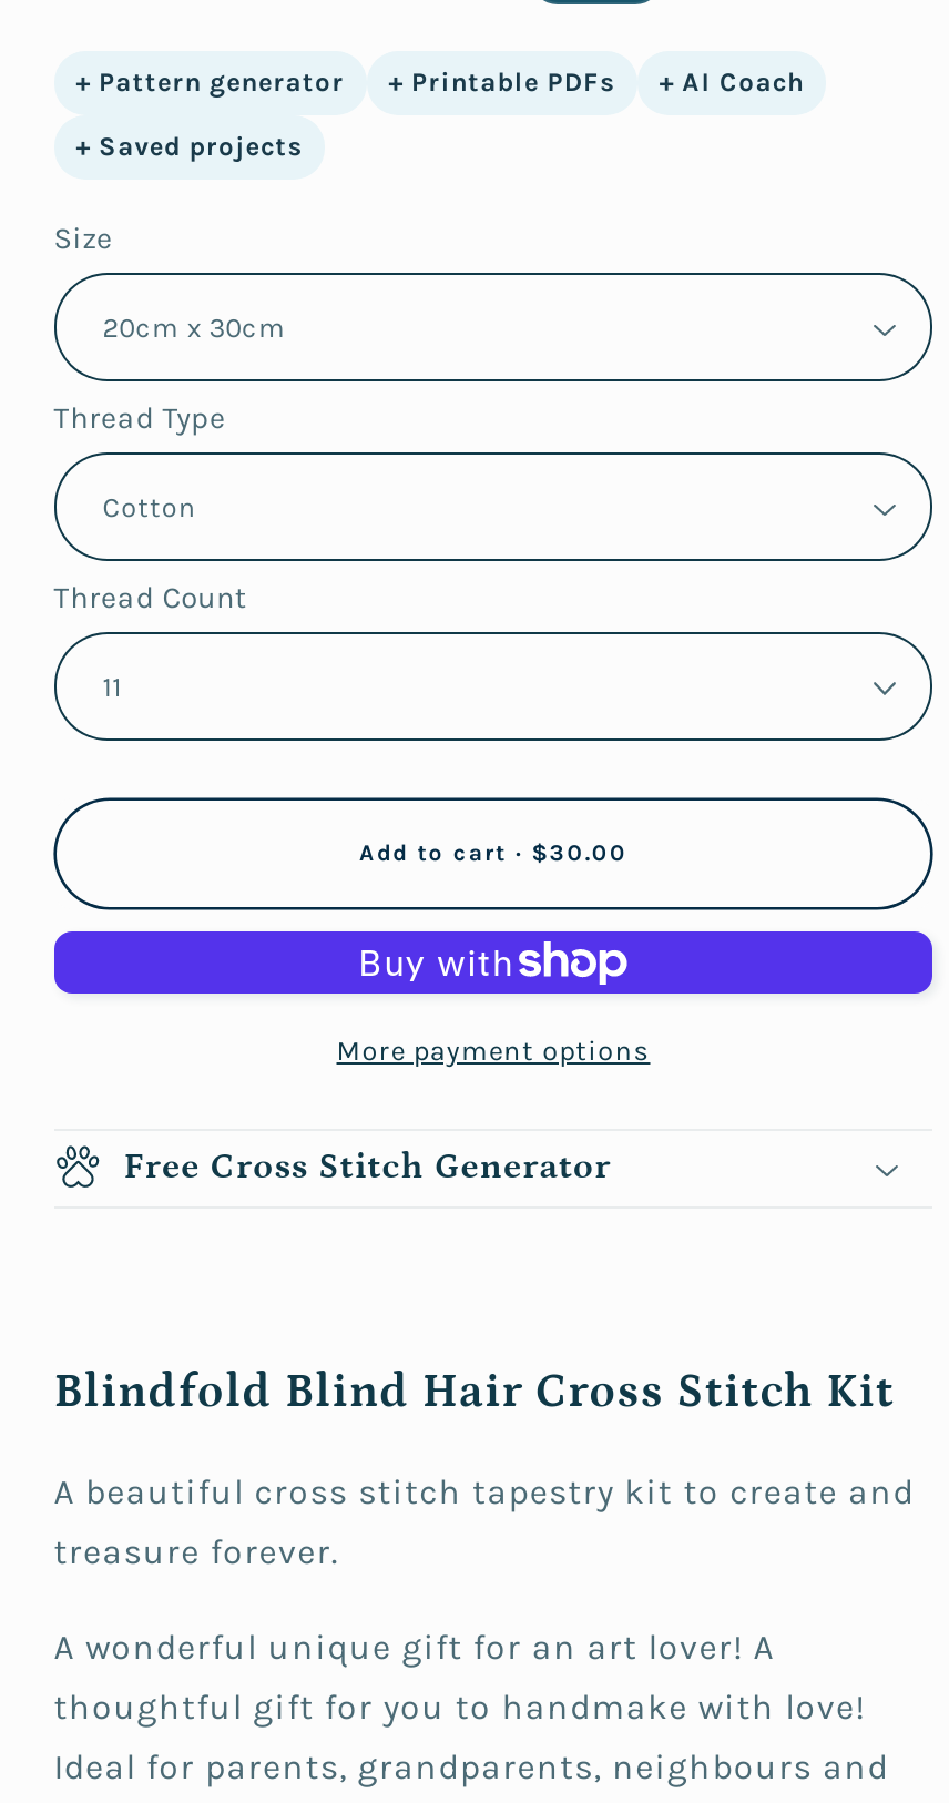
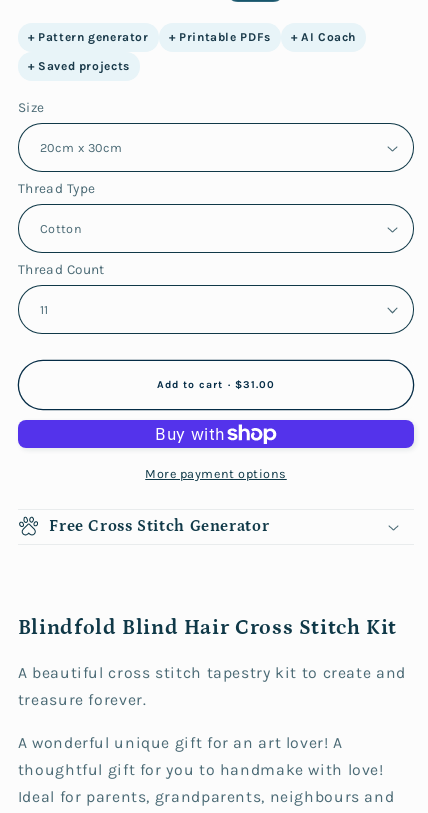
[359,838,627,867] Add to cart · $30.00 -> [157,378,275,391] Add to cart · $31.00

